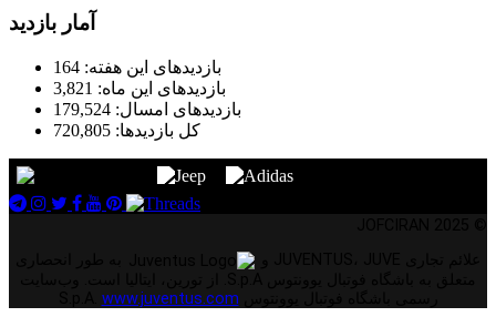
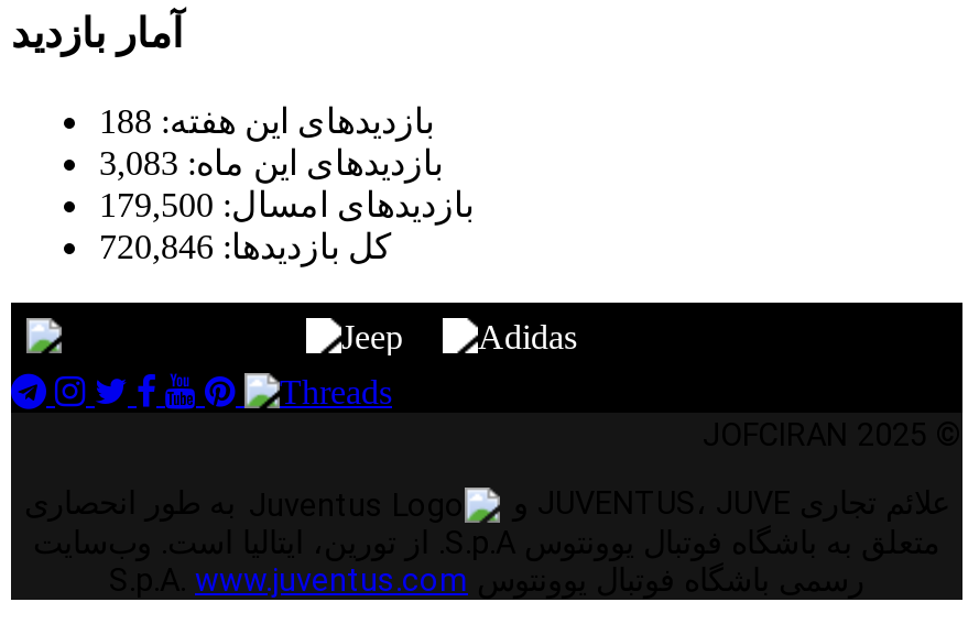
[53,57,221,76] بازدیدهای این هفته: 164 -> [99,102,434,139] بازدیدهای این هفته: 188
[53,78,226,97] بازدیدهای این ماه: 3,821 -> [99,144,443,181] بازدیدهای این ماه: 3,083
[53,100,241,118] بازدیدهای امسال: 179,524 -> [99,186,474,223] بازدیدهای امسال: 179,500
[53,121,200,139] کل بازدیدها: 720,805 -> [99,227,392,265] کل بازدیدها: 720,846

